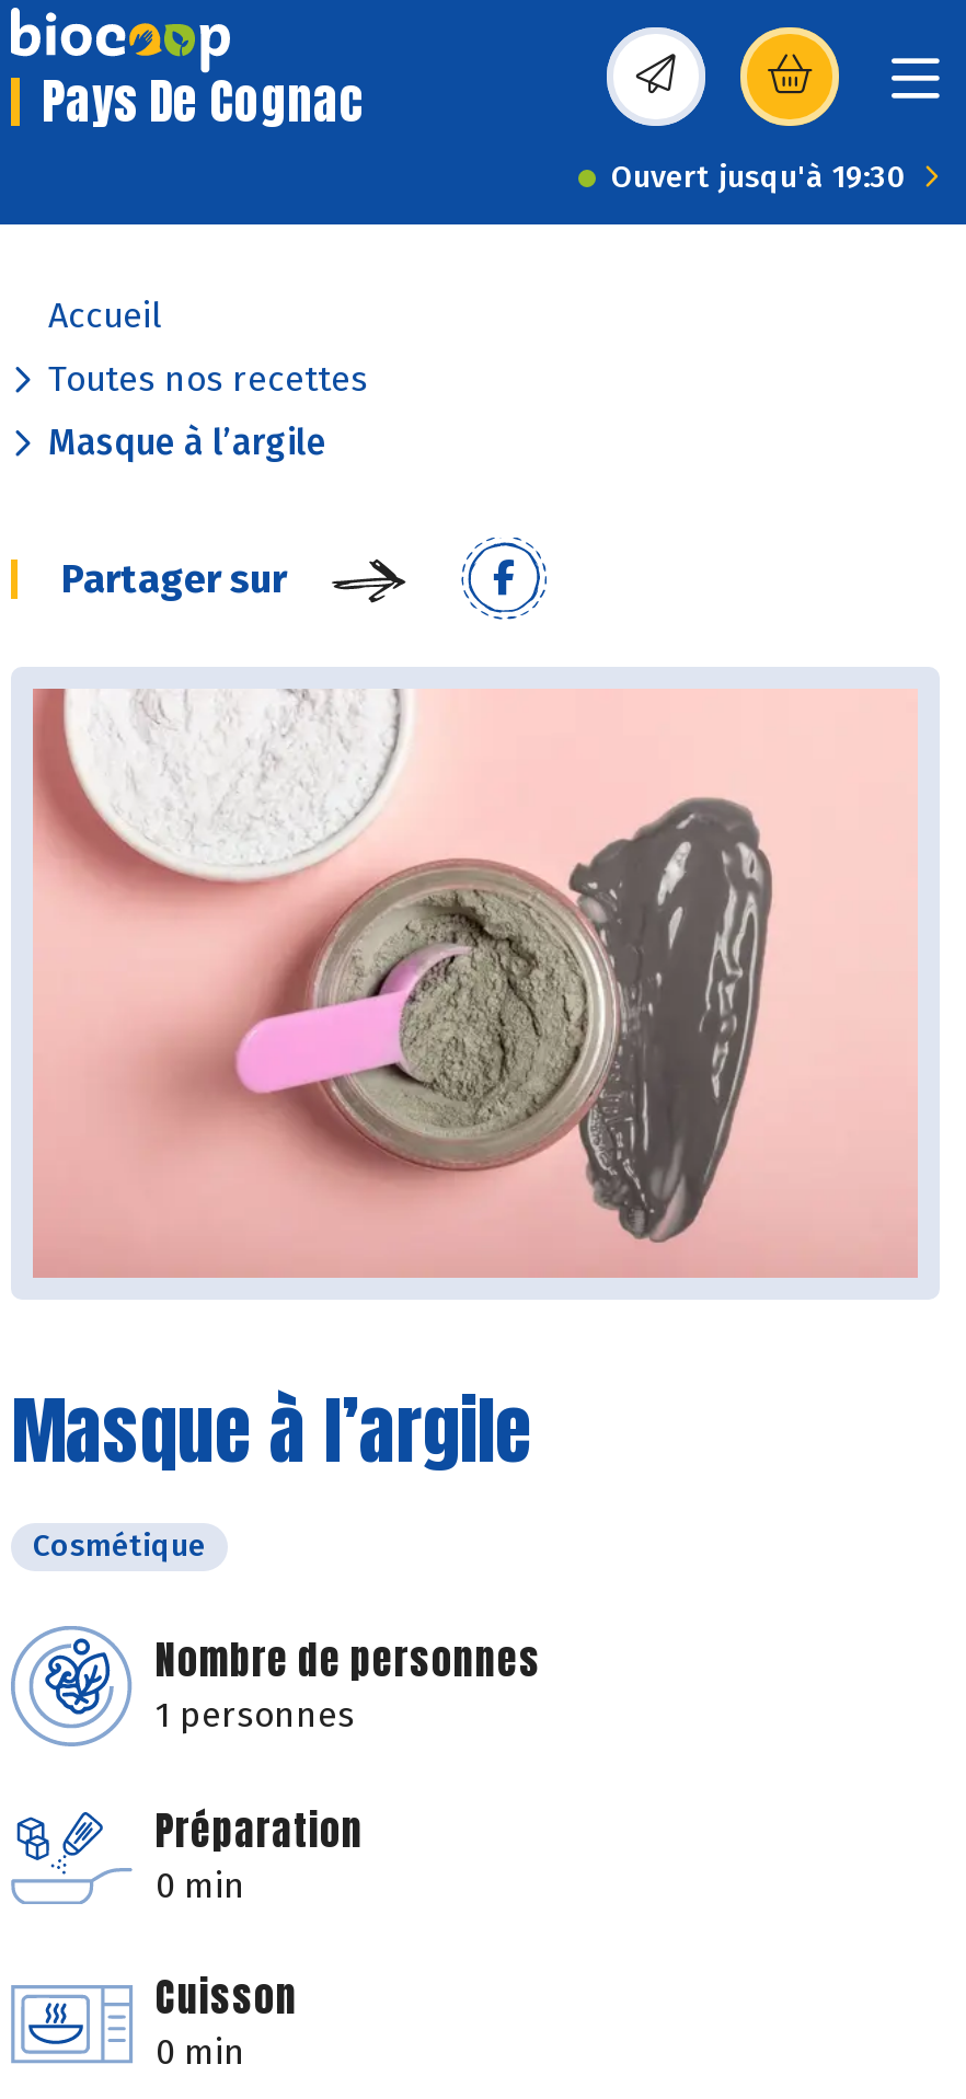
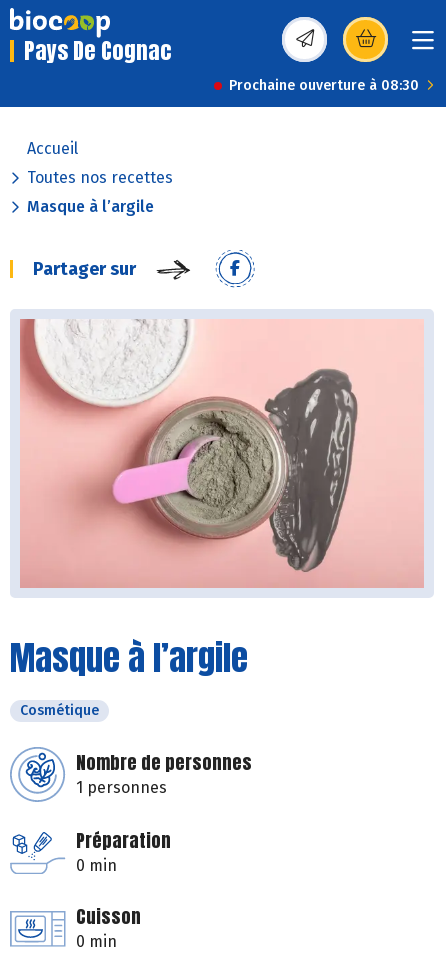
[611,159,907,196] Ouvert jusqu'à 19:30 -> [229,77,419,94] Prochaine ouverture à 08:30

